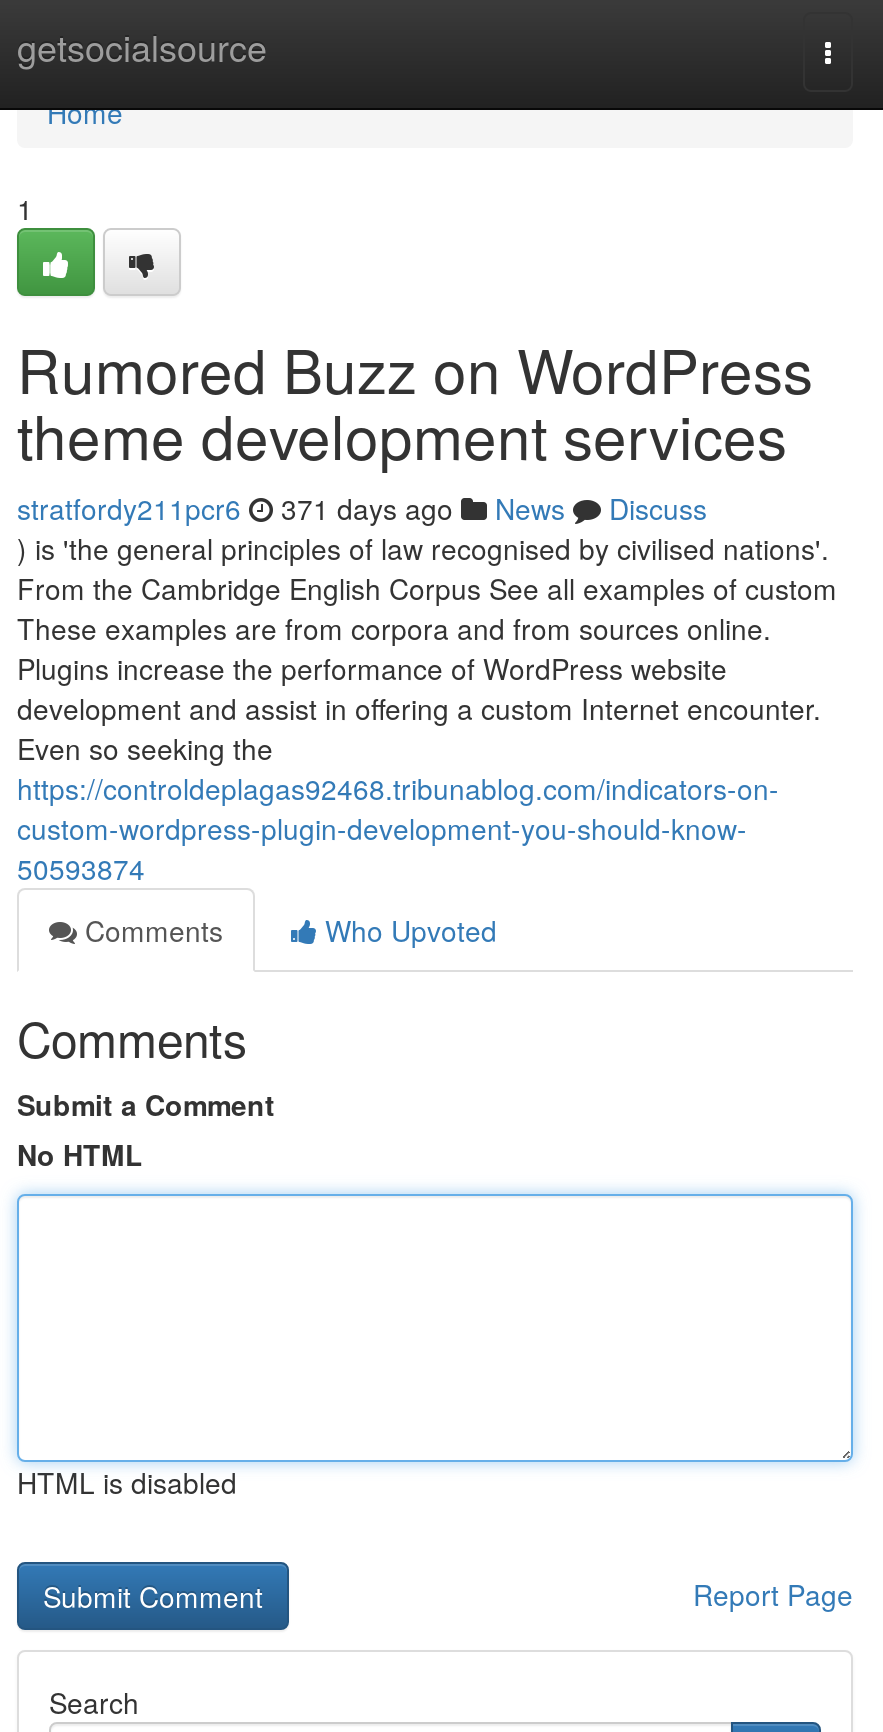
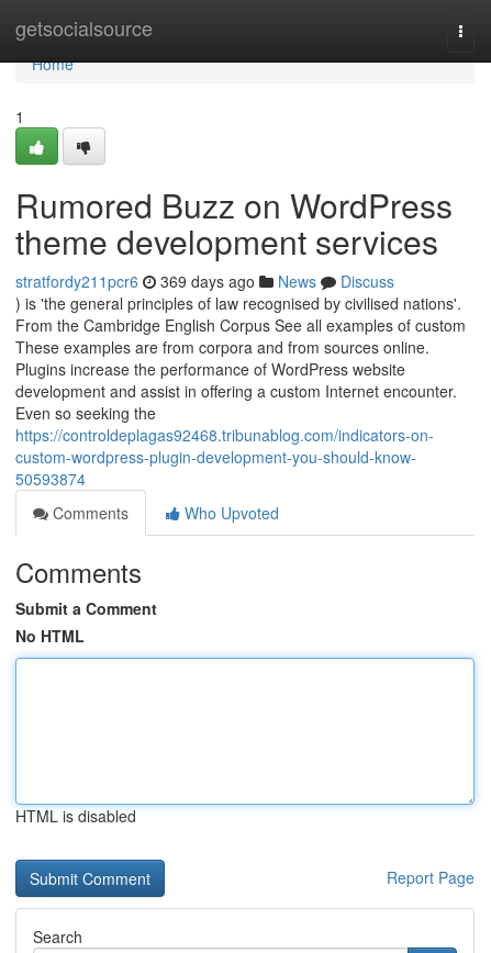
[17,488,707,528] stratfordy211pcr6 371 days ago News Discuss -> [15,270,394,292] stratfordy211pcr6 369 days ago News Discuss

